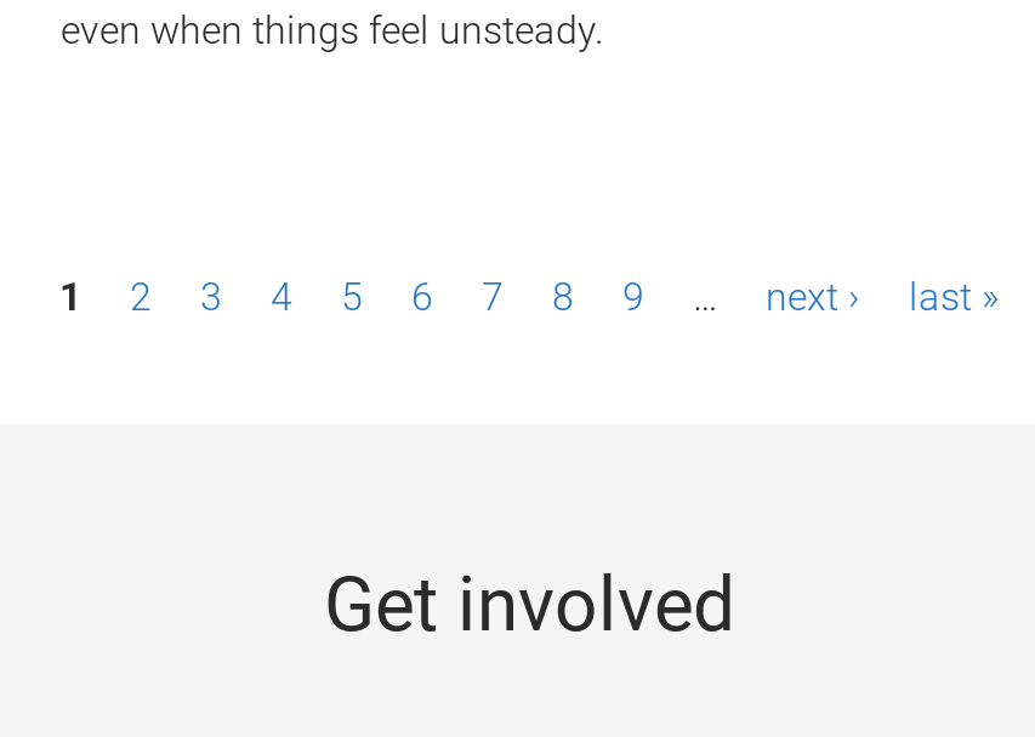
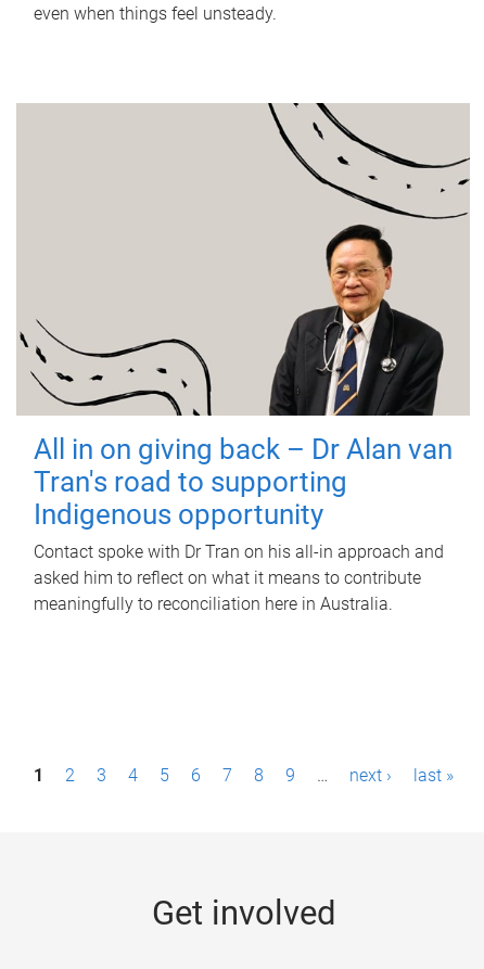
none -> [16,102,471,614] [image] | All in on giving back – Dr Alan van | Tran's road to supporting | Indigenous opportunity | Contact spoke with Dr Tran on his all-in approach and | asked him to reflect on what it means to contribute | meaningfully to reconciliation here in Australia.

